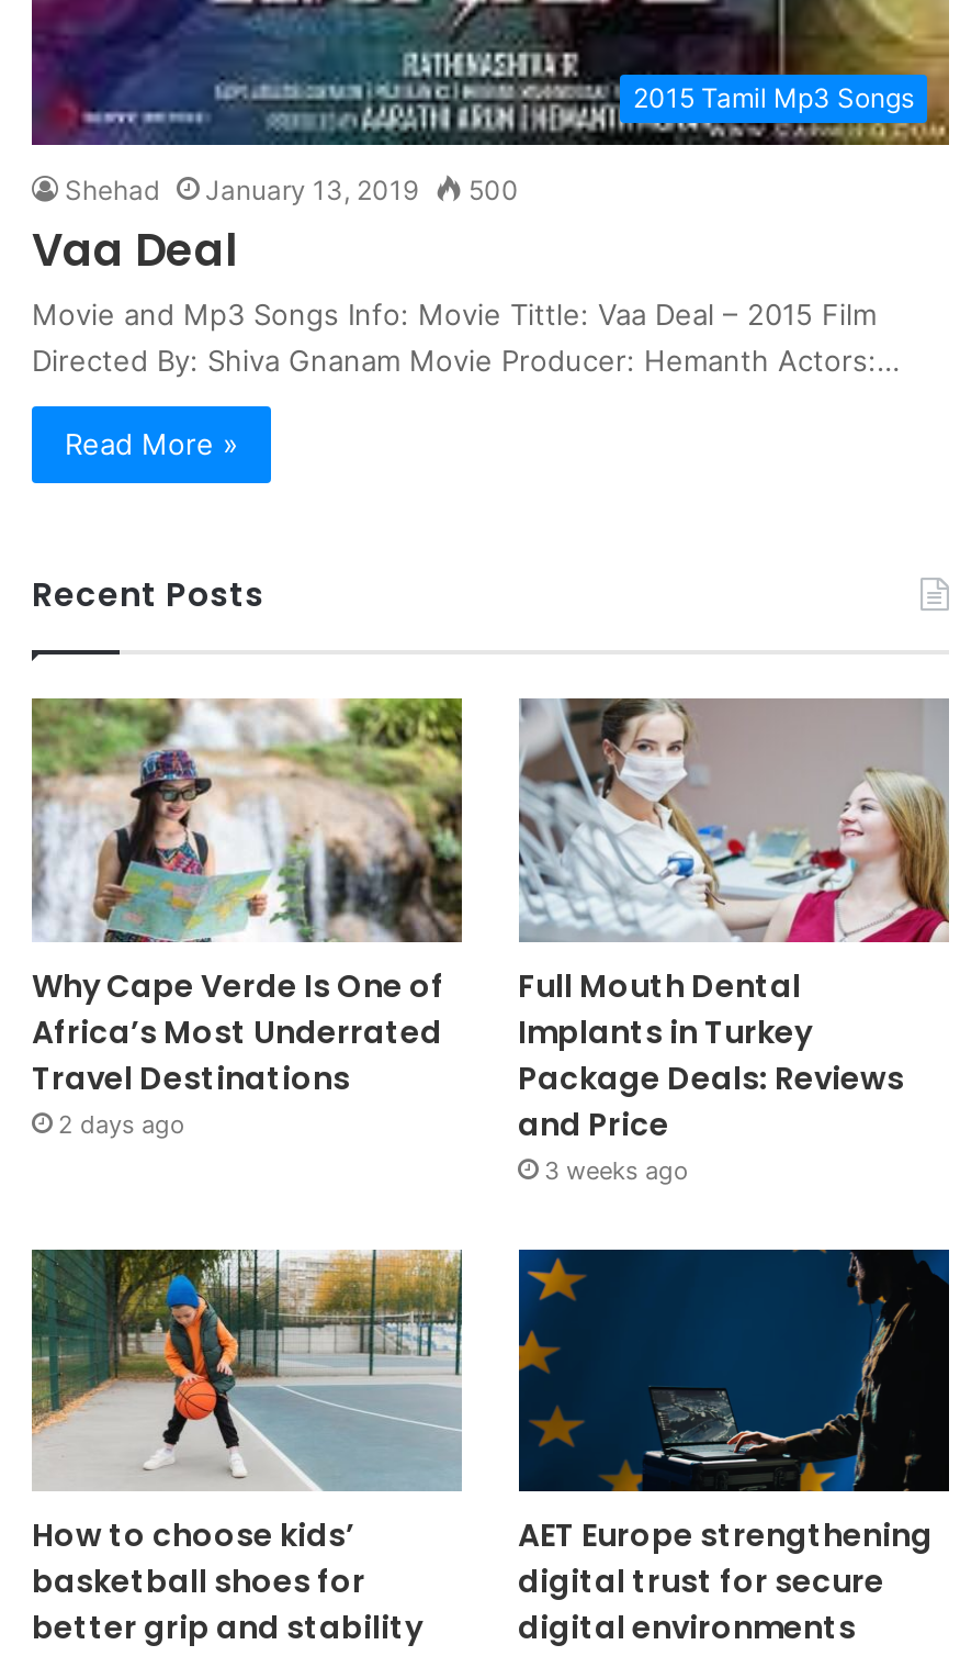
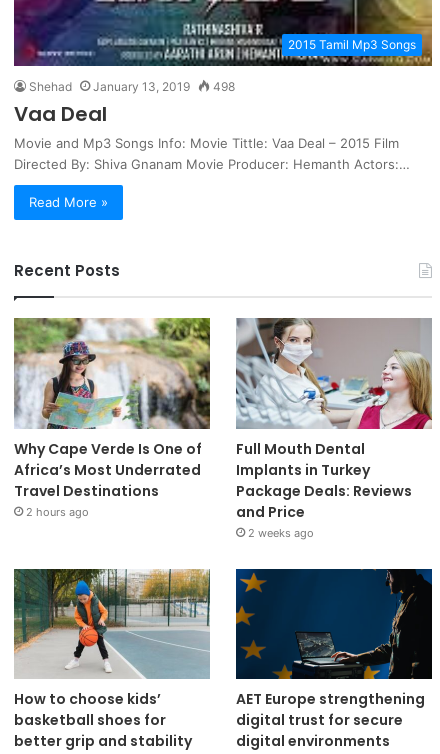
[65,173,519,206] Shehad January 13, 2019 500 -> [29,79,235,94] Shehad January 13, 2019 498
[58,1108,185,1139] 2 days ago -> [26,505,89,519] 2 hours ago
[544,1154,689,1185] 3 weeks ago -> [247,526,313,540] 2 weeks ago

